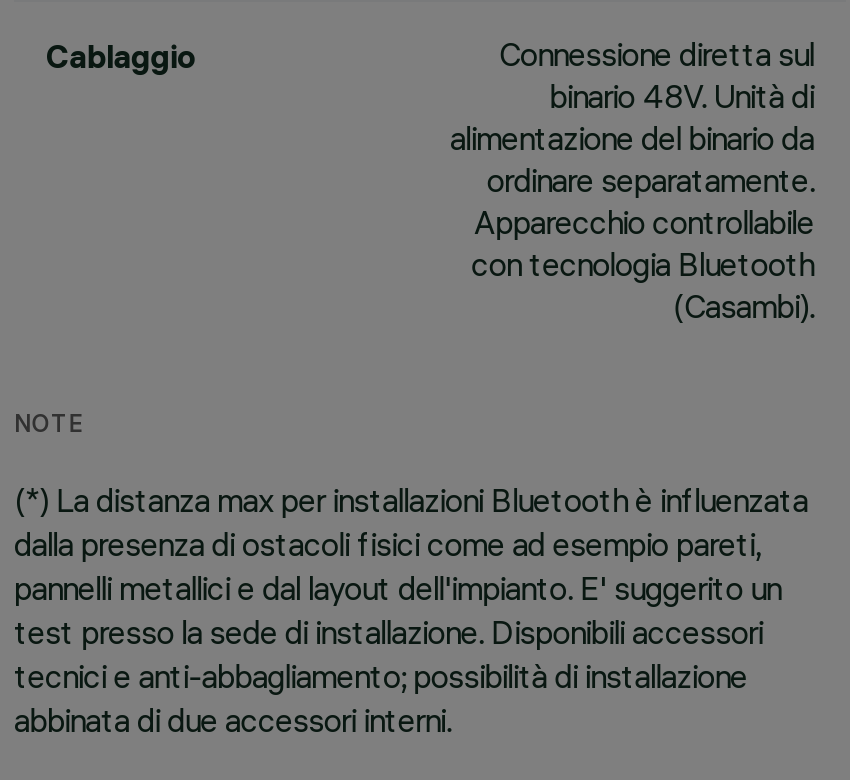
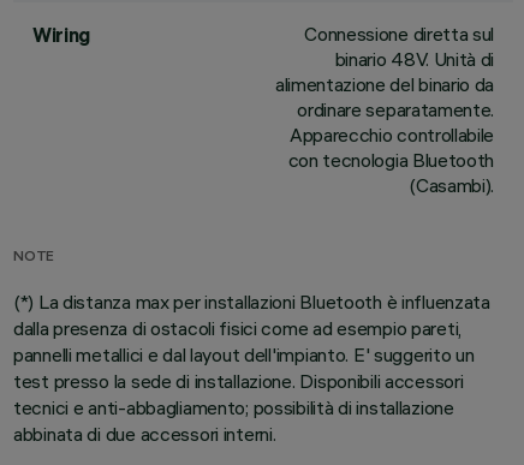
[46,36,196,76] Cablaggio -> [32,23,90,47] Wiring

